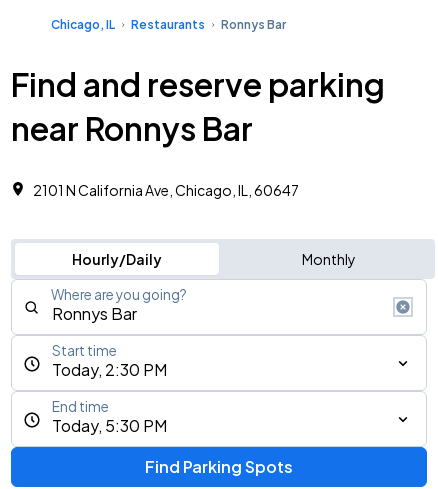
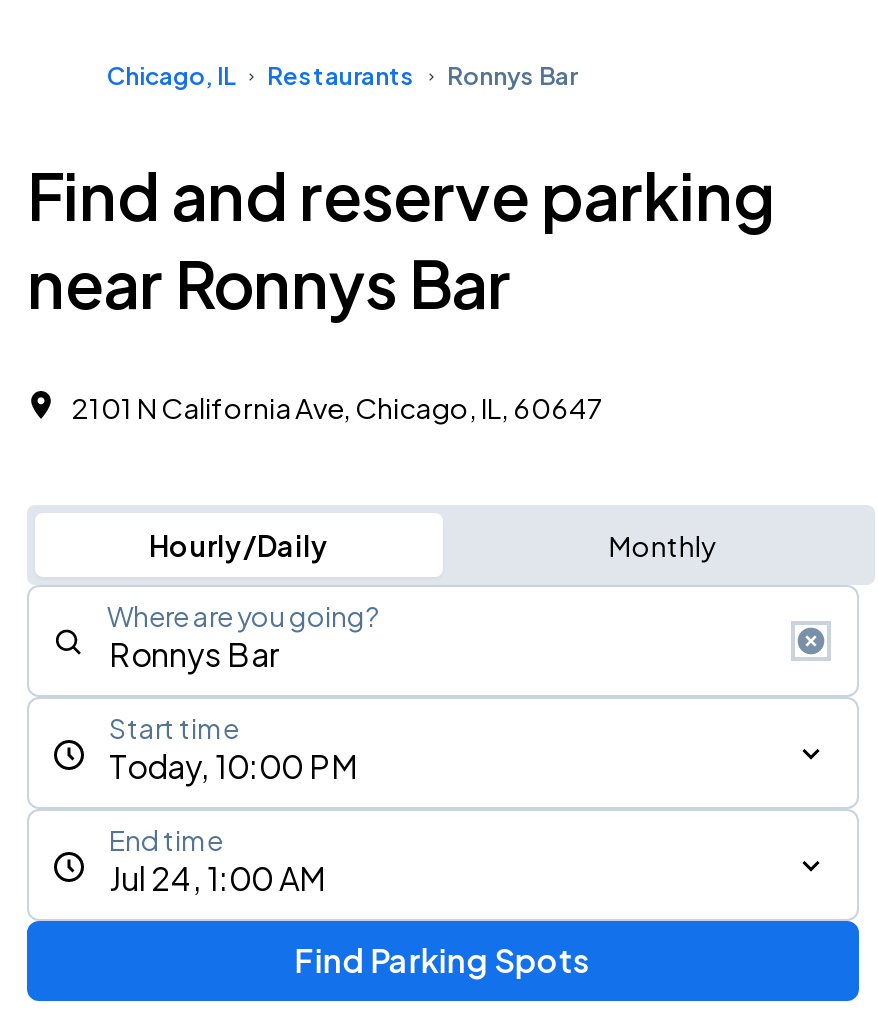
[52,359,167,380] Today, 2:30 PM -> [109,745,357,787] Today, 10:00 PM
[52,415,167,436] Today, 5:30 PM -> [109,857,325,899] Jul 24, 1:00 AM

